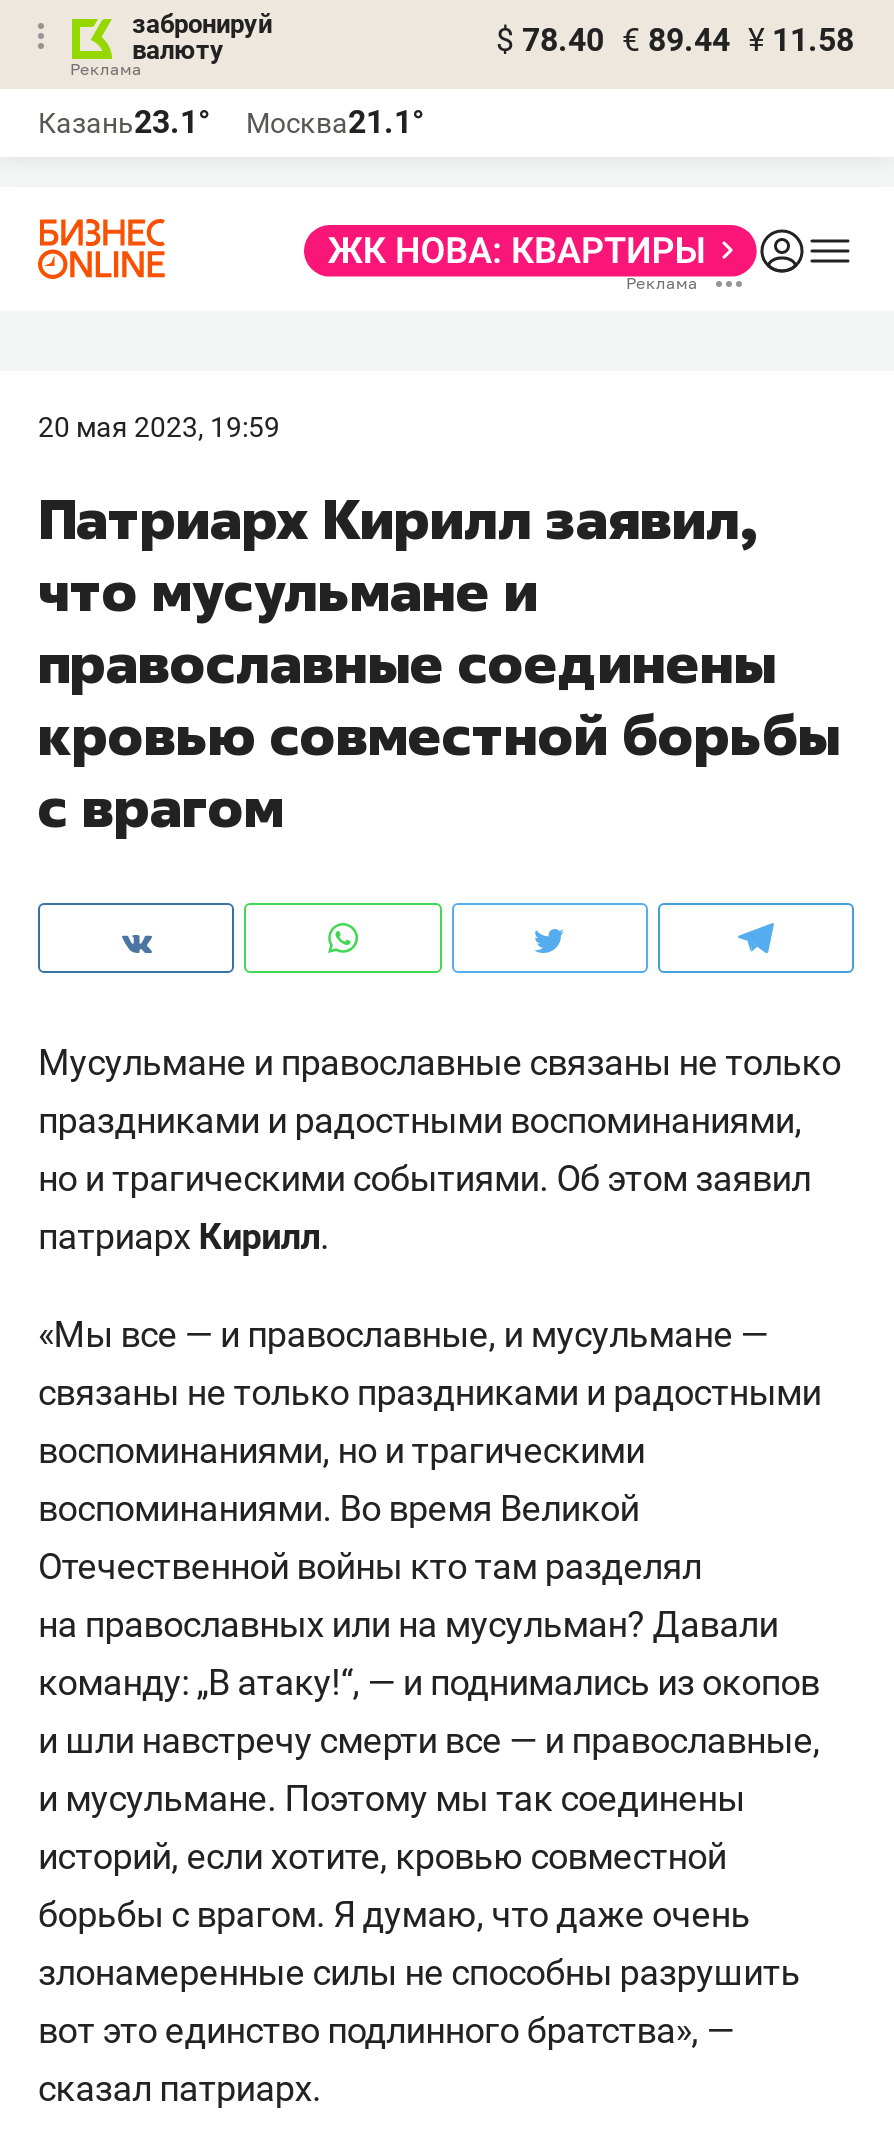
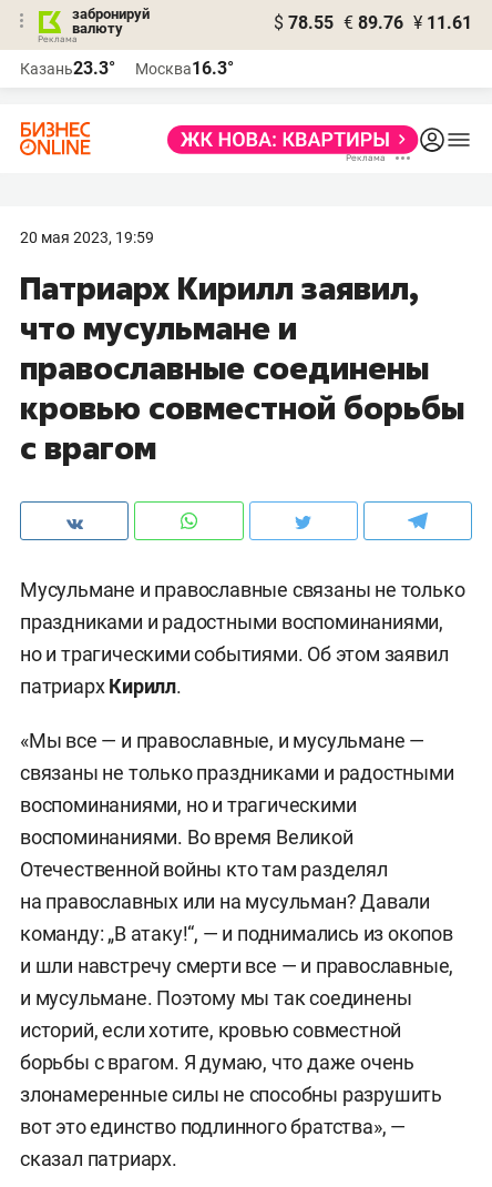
[496,21,854,59] $ 78.40 € 89.44 ¥ 11.58 -> [274,12,472,33] $ 78.55 € 89.76 ¥ 11.61
[38,103,210,141] Казань23.1° -> [20,58,115,79] Казань23.3°
[246,103,424,141] Москва21.1° -> [135,58,234,79] Москва16.3°

